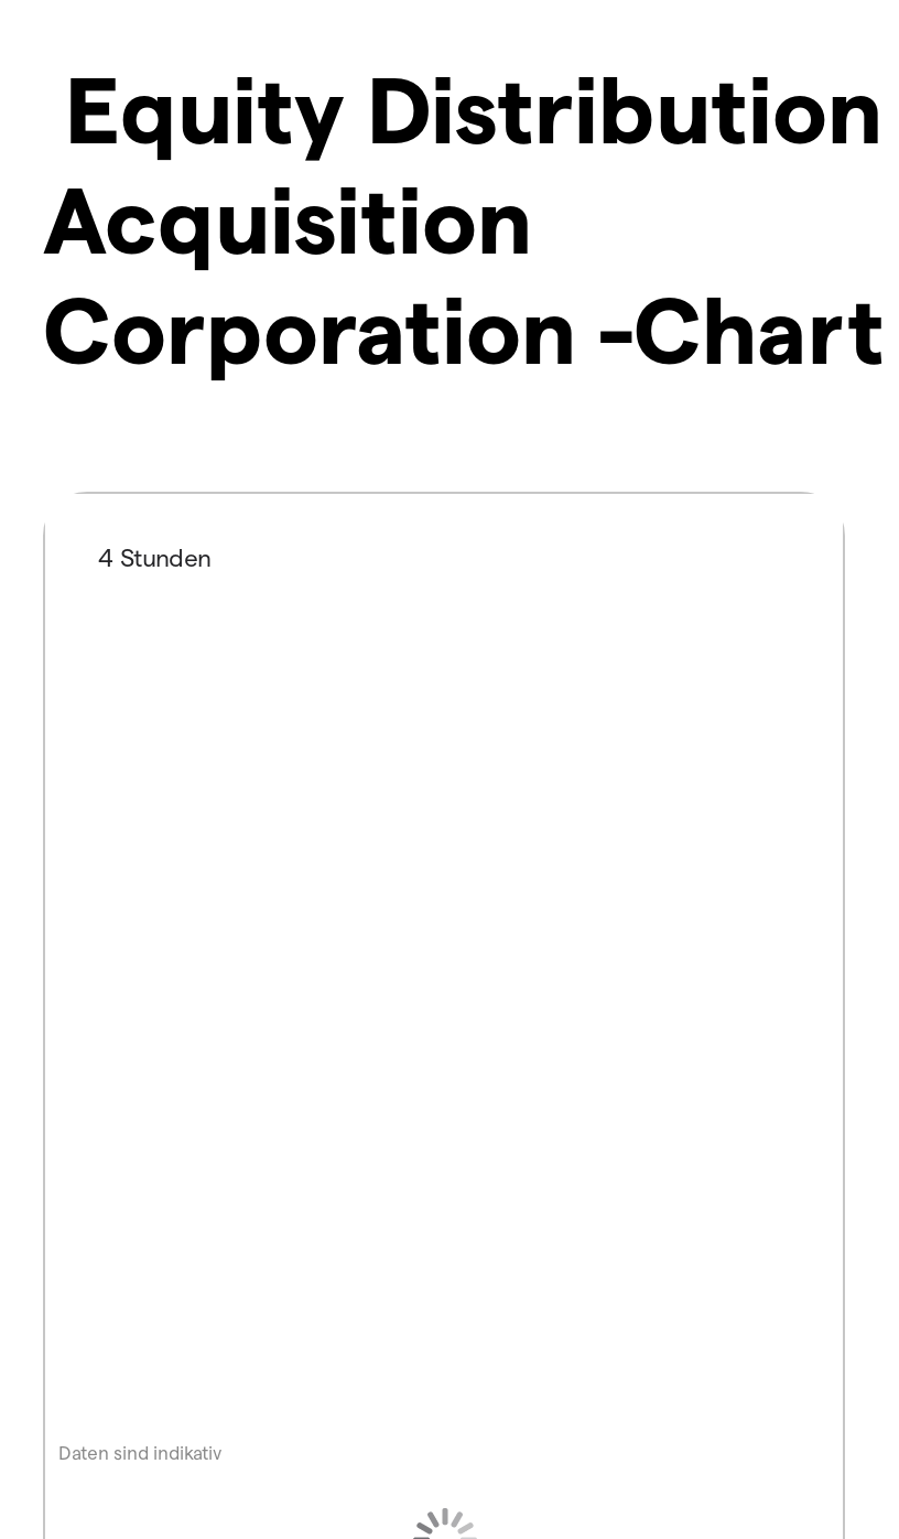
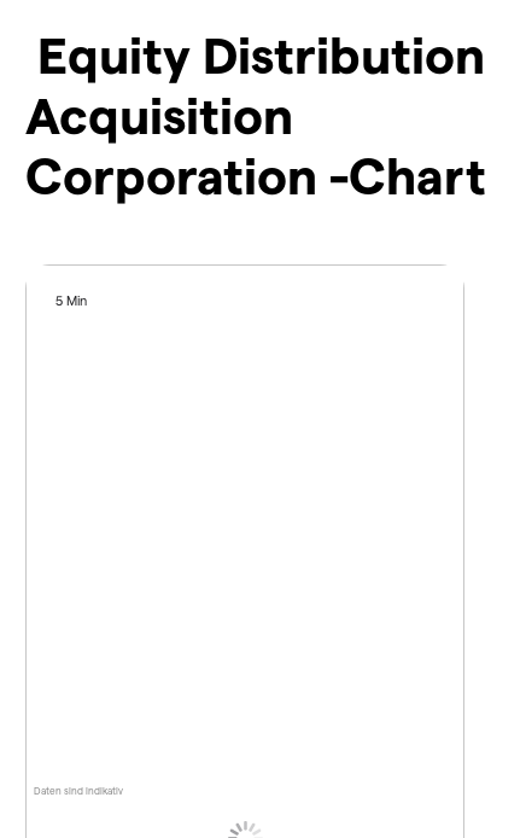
[98,543,211,572] 4 Stunden -> [56,293,87,308] 5 Min

